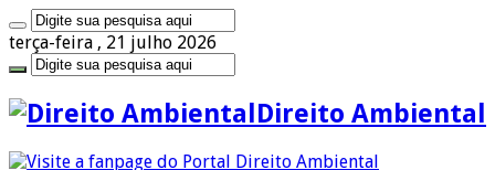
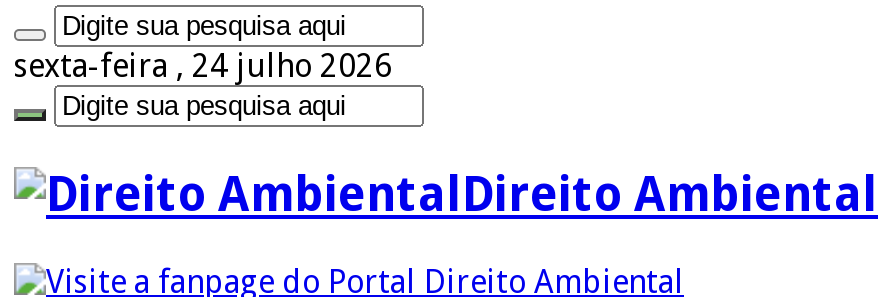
[9,32,217,53] terça-feira , 21 julho 2026 -> [14,47,392,85] sexta-feira , 24 julho 2026

